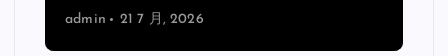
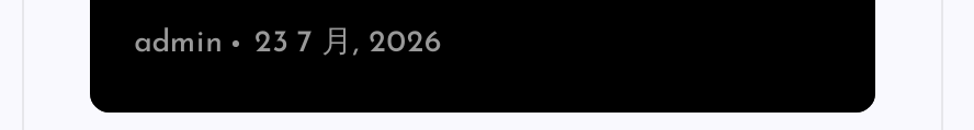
[65,12,204,27] admin 21 7 月, 2026 -> [134,27,442,60] admin 23 7 月, 2026

